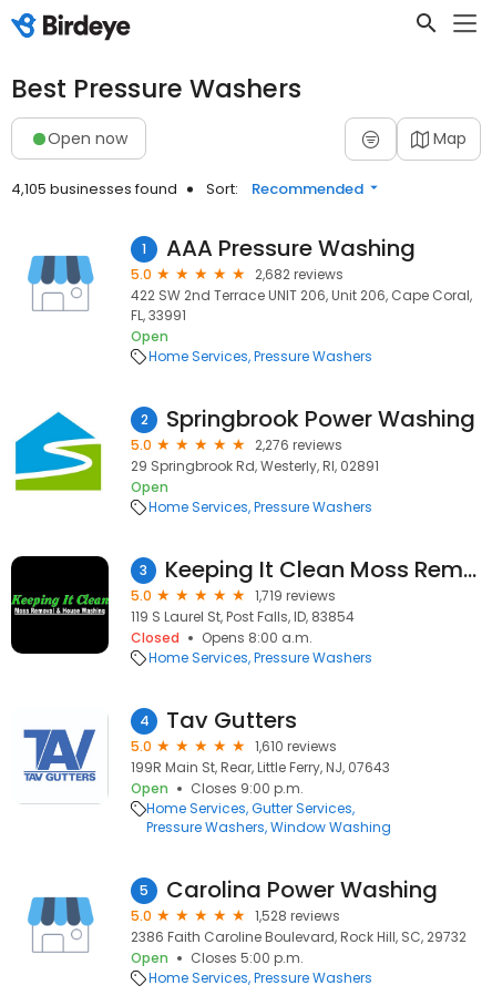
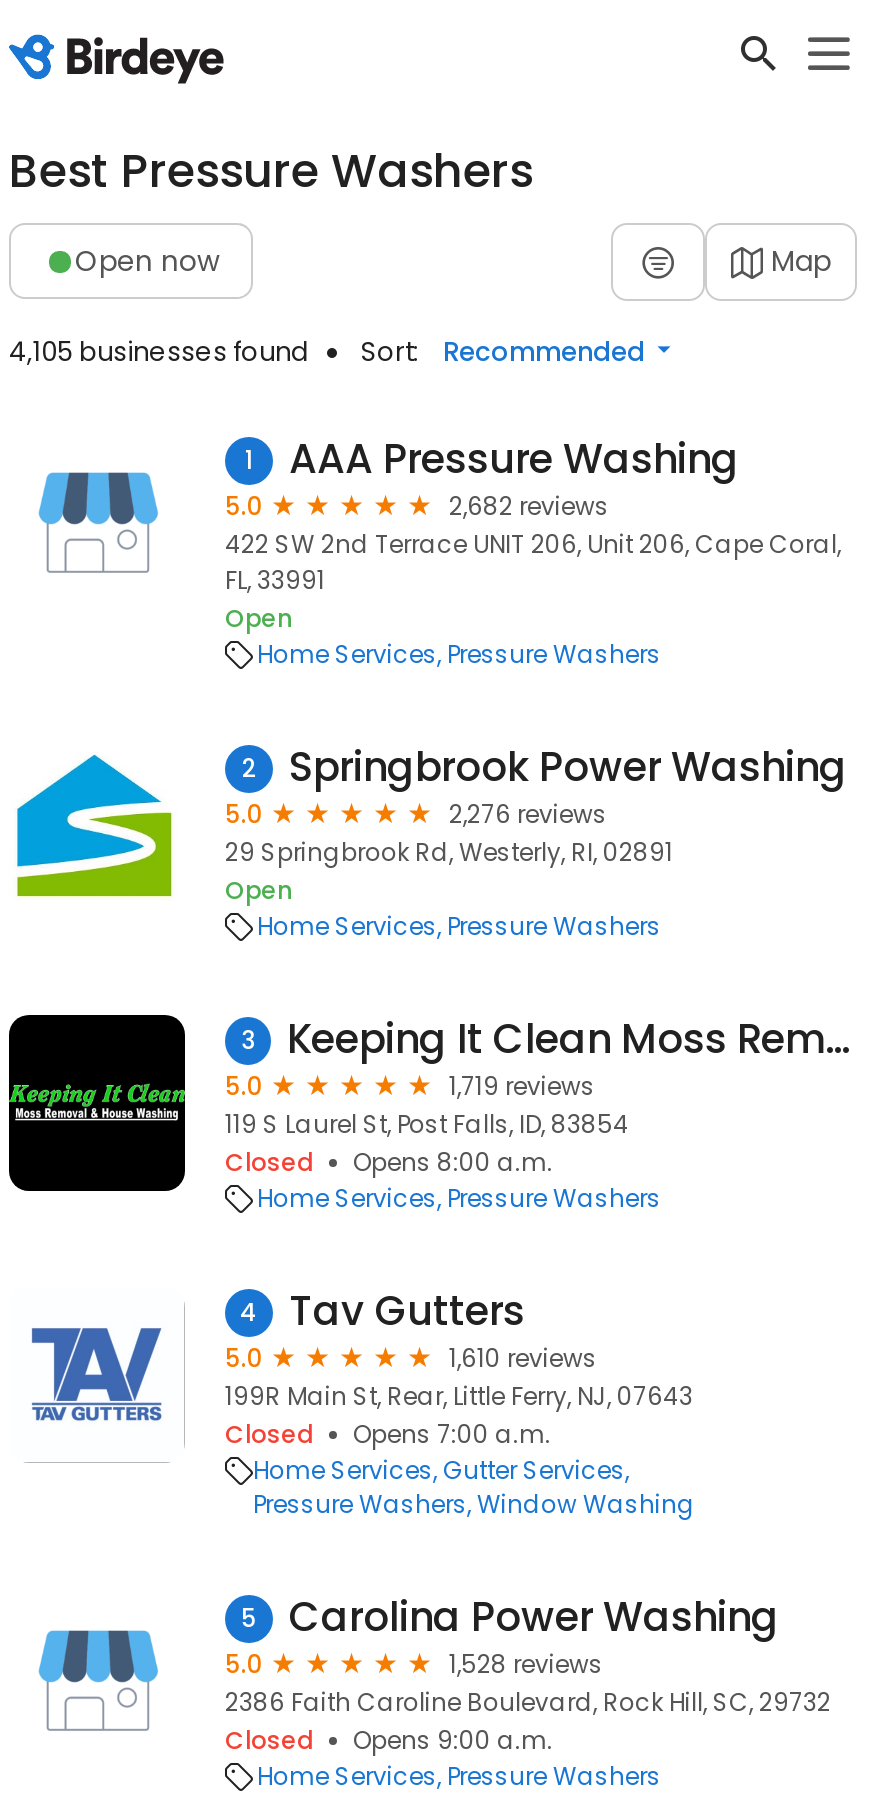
[131,779,304,798] Open | Closes 9:00 p.m. -> [225,1417,551,1451] Closed | Opens 7:00 a.m.
[131,948,304,967] Open | Closes 5:00 p.m. -> [225,1723,553,1757] Closed | Opens 9:00 a.m.

